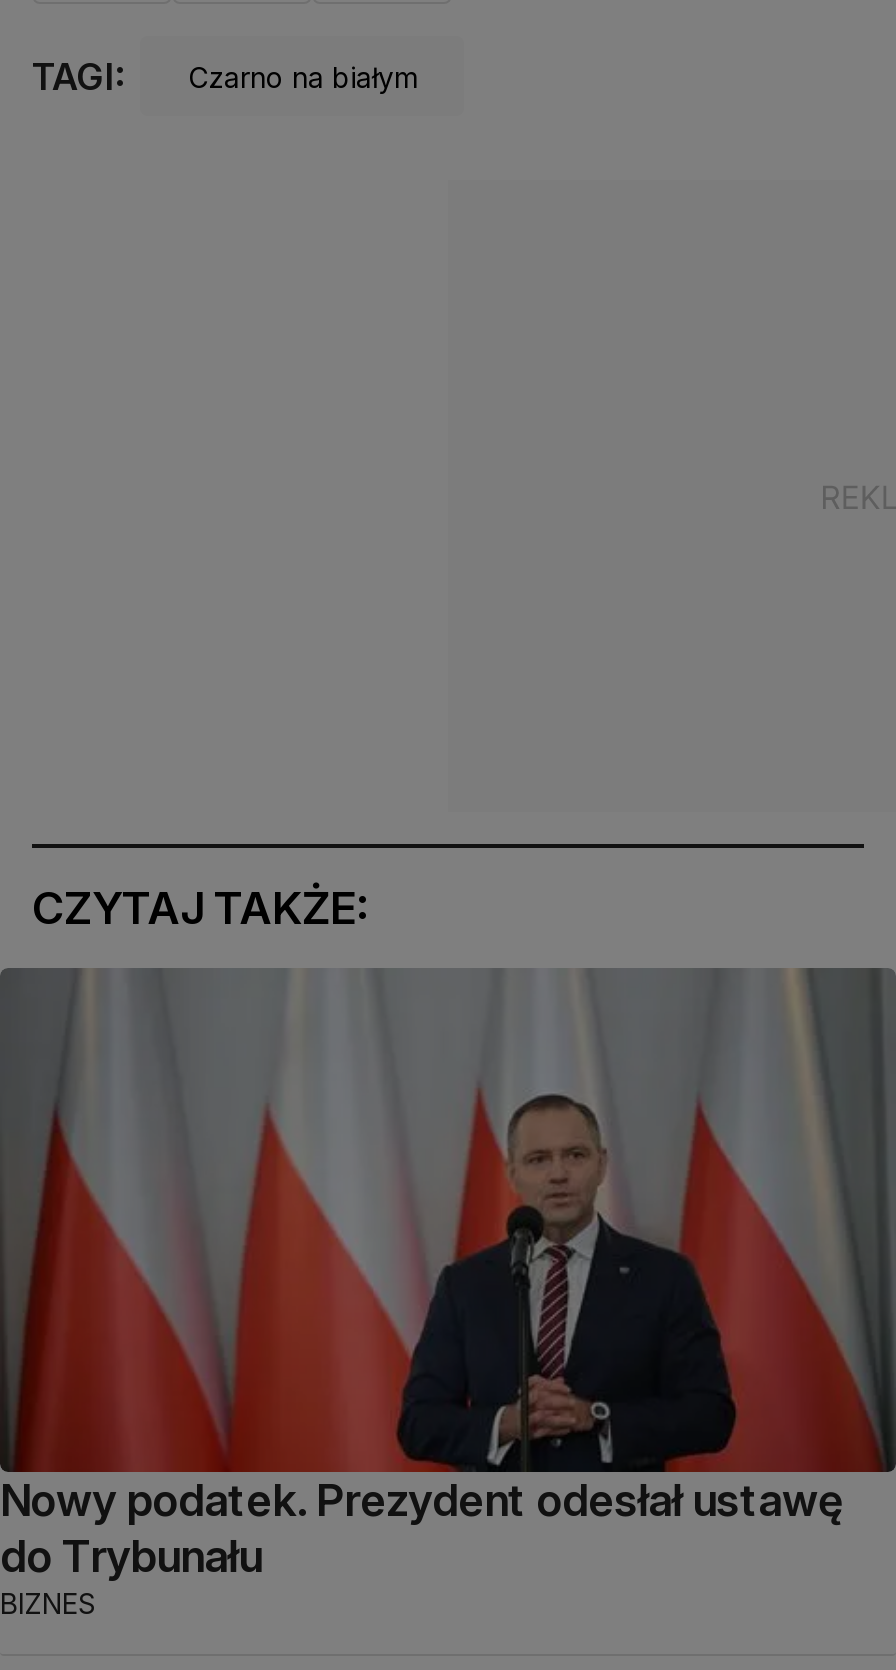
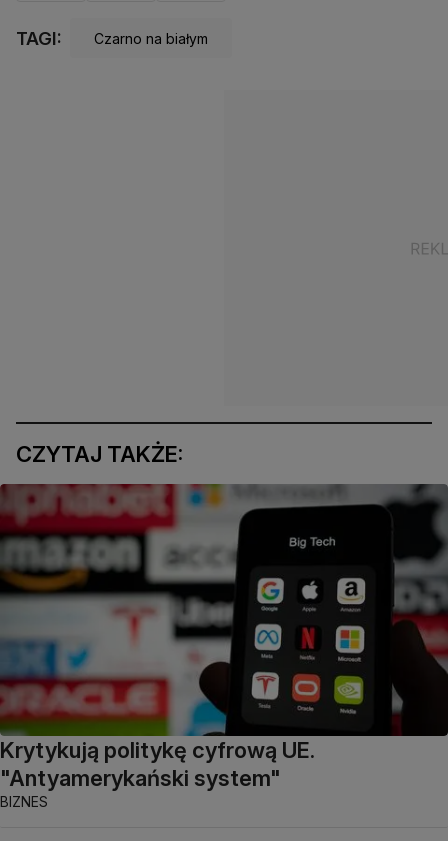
[0,968,890,1581] [image] | Nowy podatek. Prezydent odesłał ustawę | do Trybunału -> [0,483,445,790] [image] | Krytykują politykę cyfrową UE. | "Antyamerykański system"

